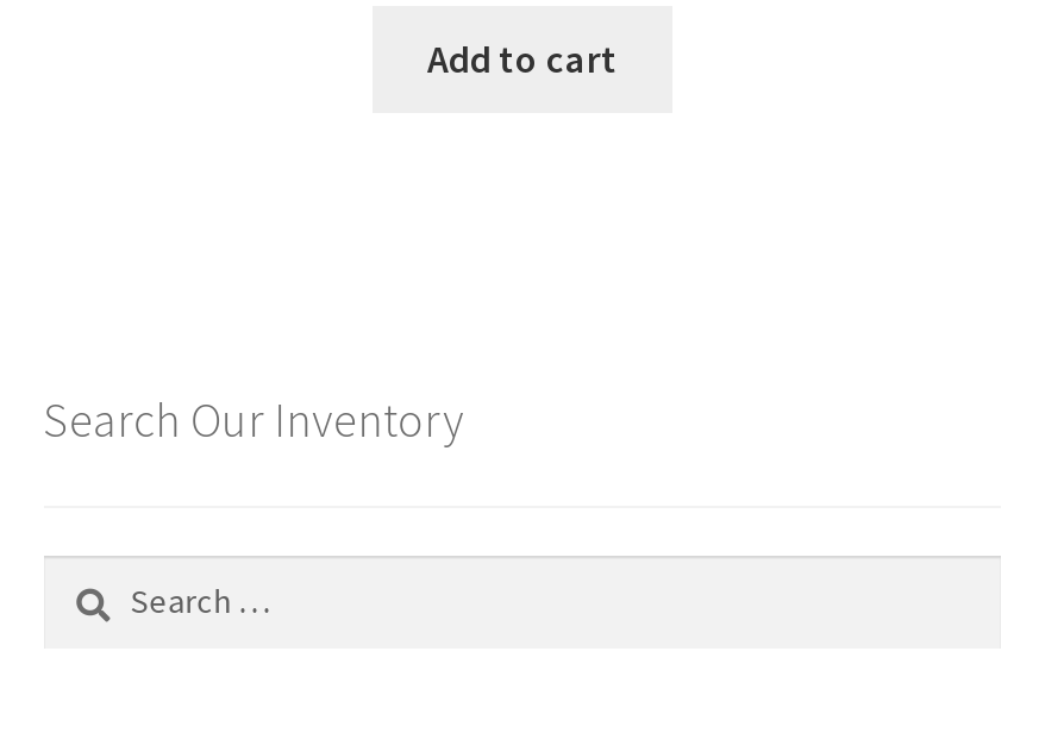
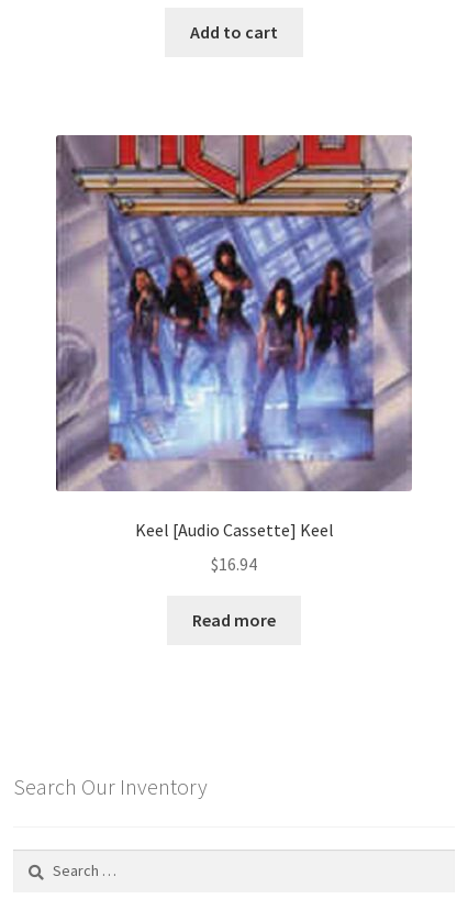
none -> [55,134,413,631] [image] | Keel [Audio Cassette] Keel | $16.94 | Read more

